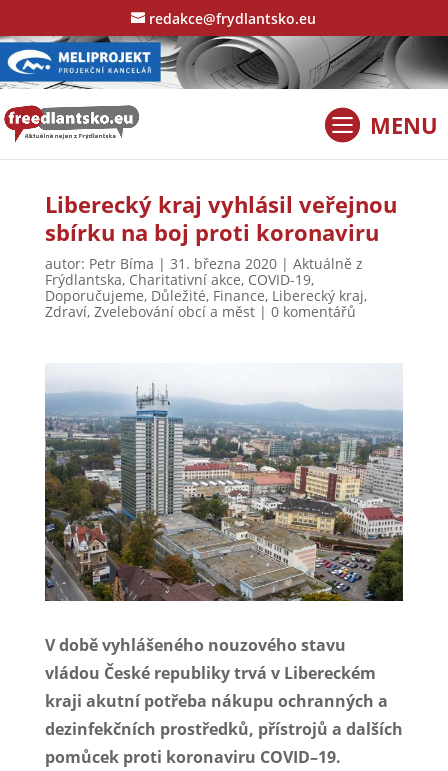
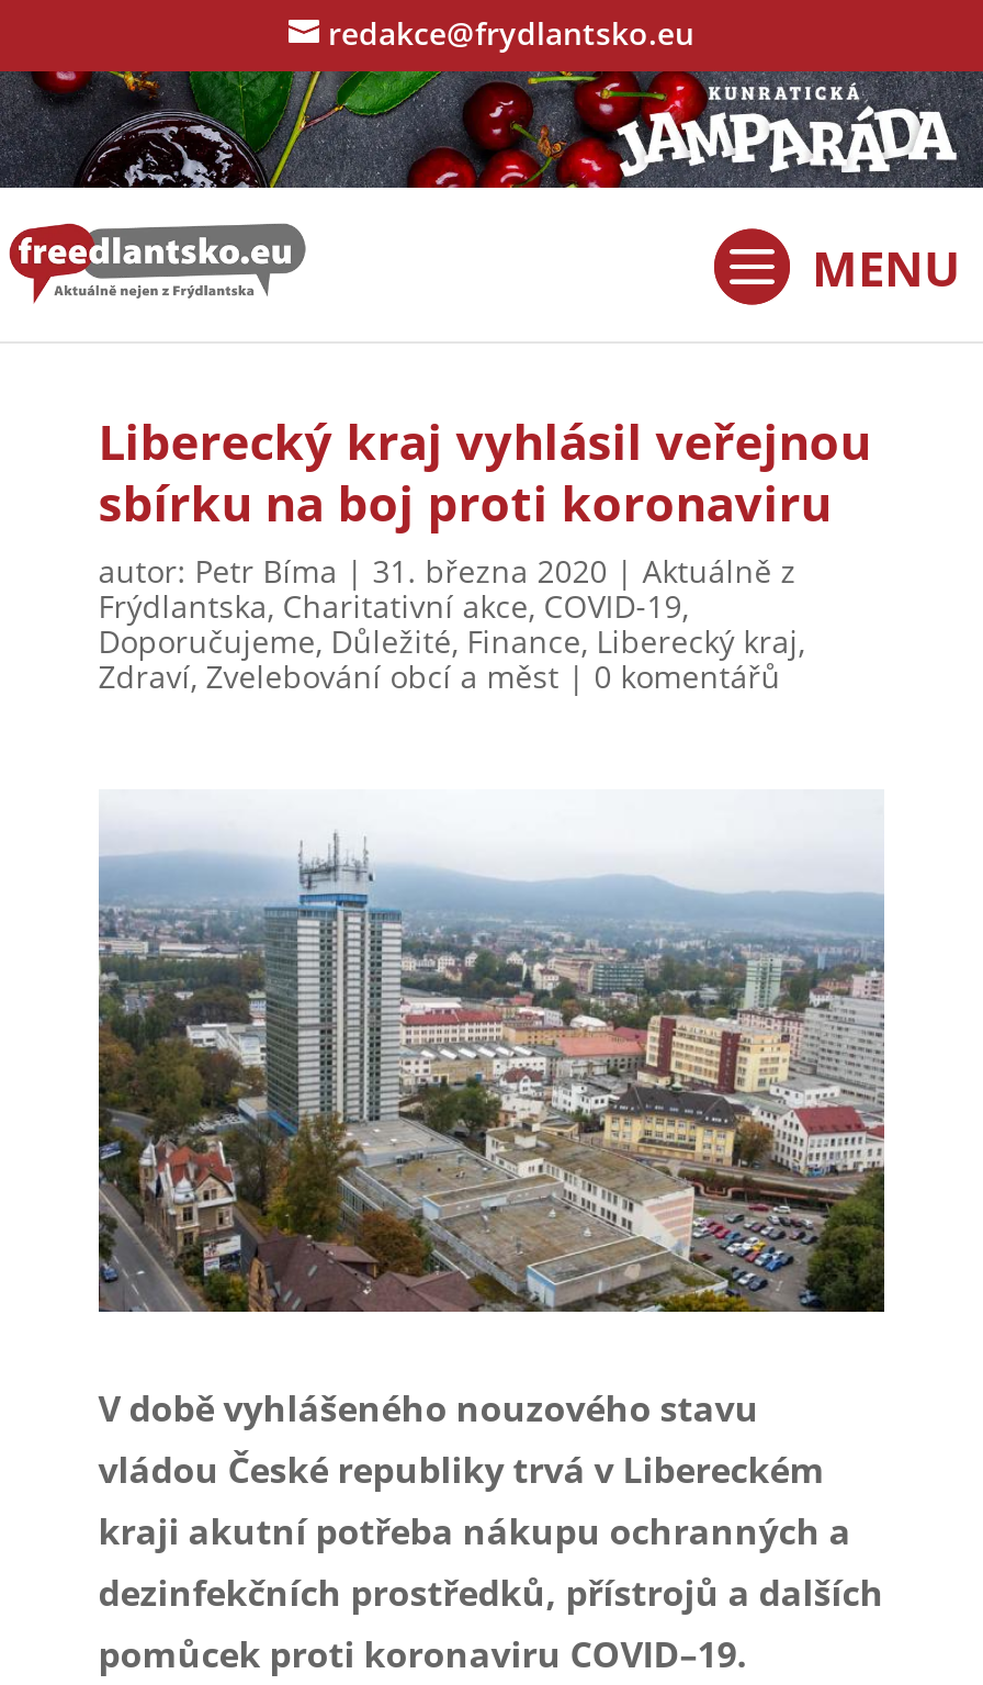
[3,35,445,90] [image] -> [7,69,976,190] [image]

